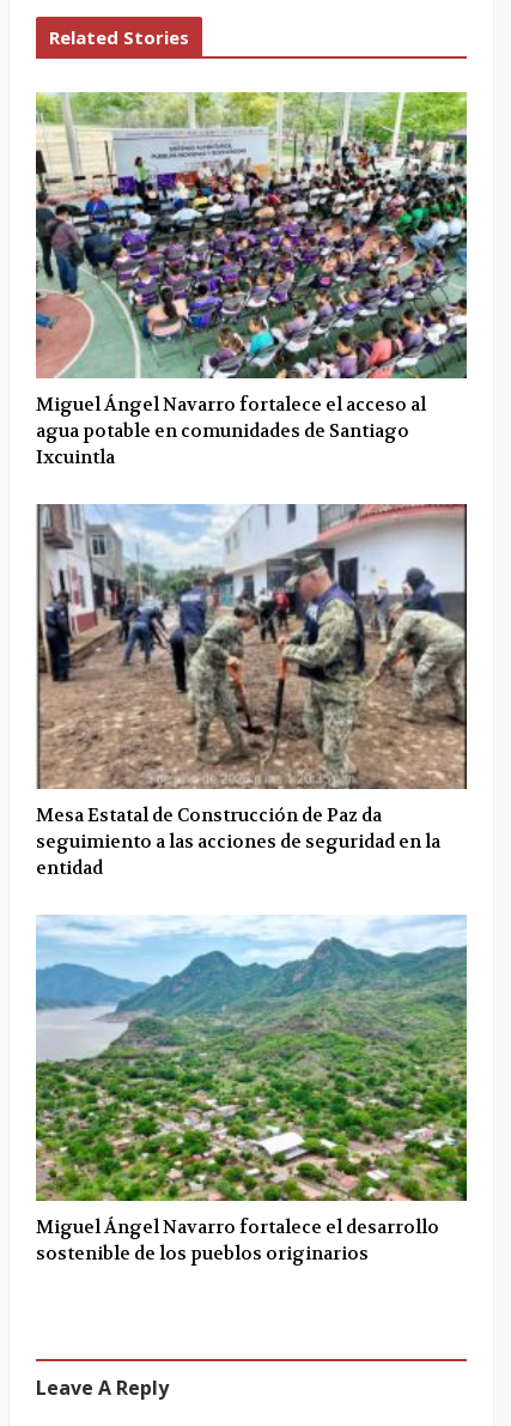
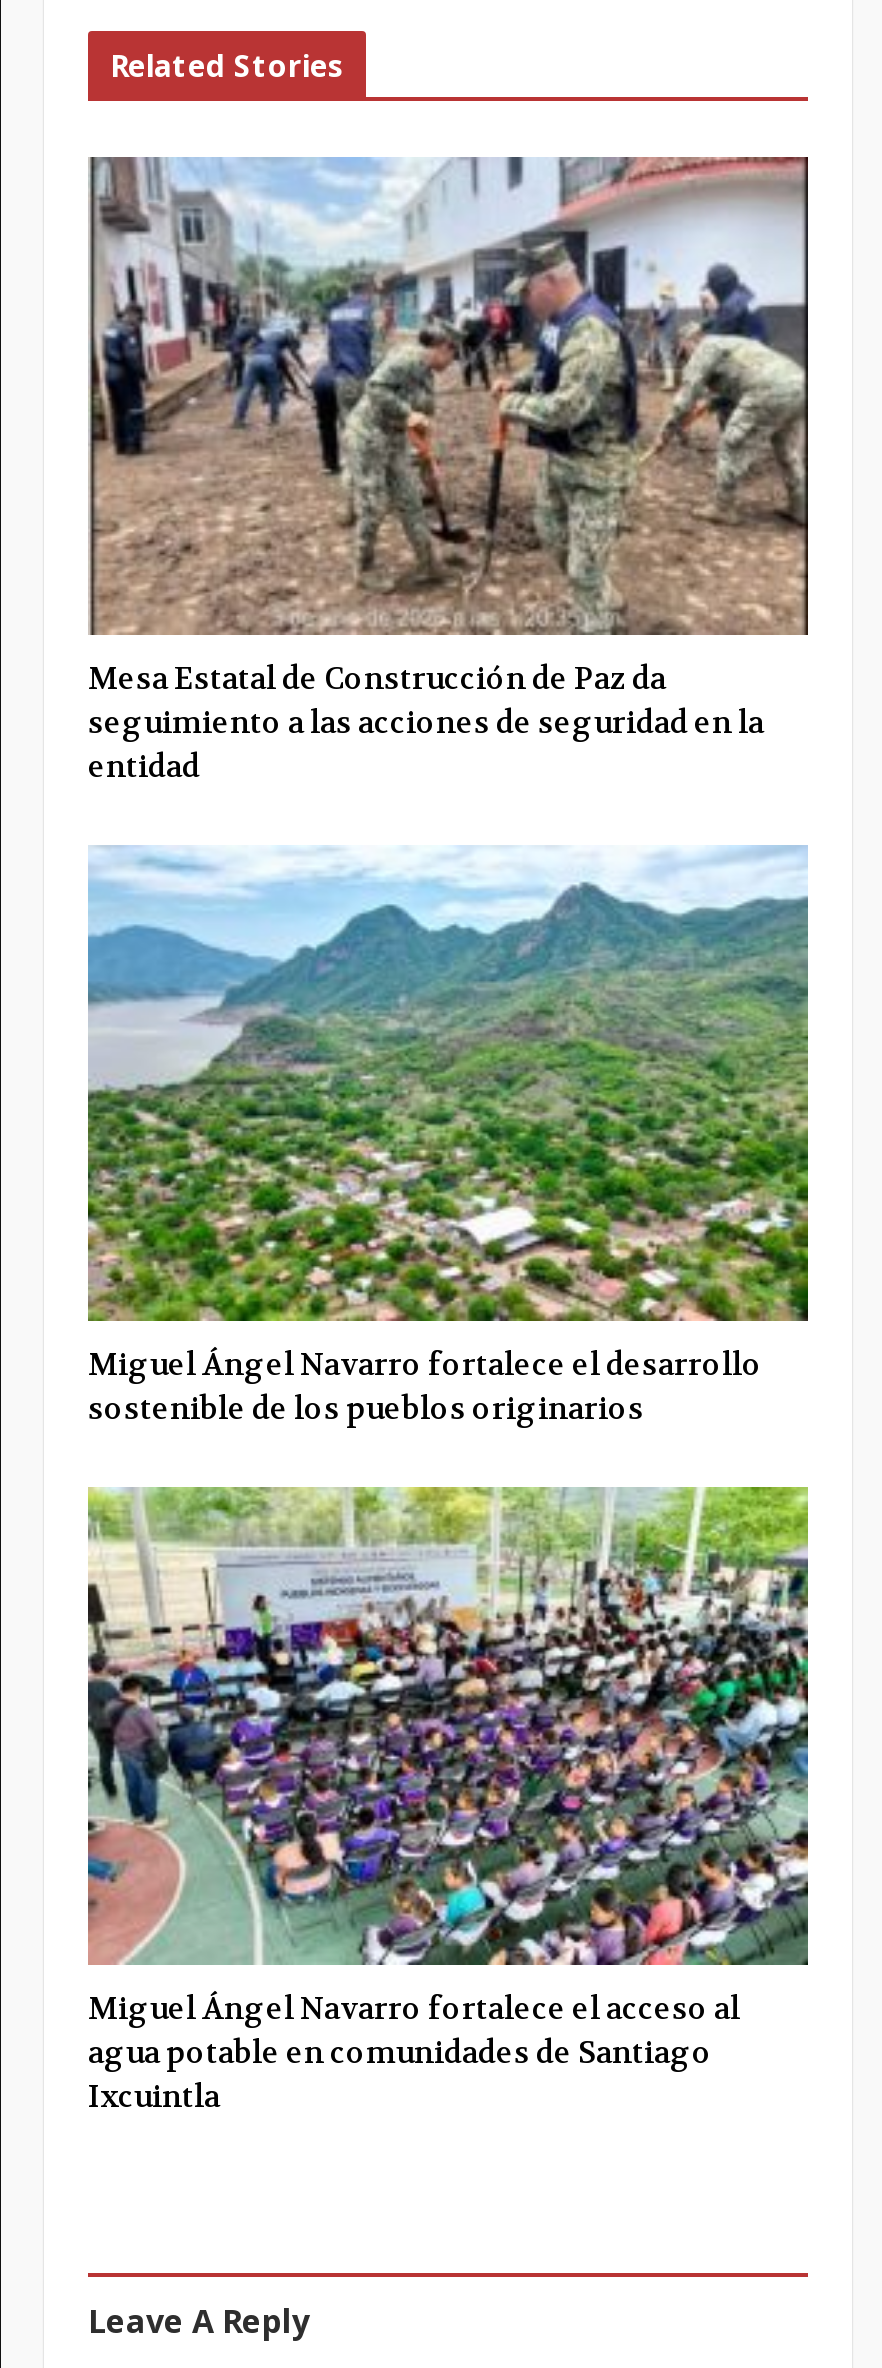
moved [35,91,468,469] -> [86,1485,810,2116]: [image] | Miguel Ángel Navarro fortalece el acceso al | agua potable en comunidades de Santiago | Ixcuintla
moved [35,502,468,1265] -> [86,153,810,1429]: [image] | Mesa Estatal de Construcción de Paz da | seguimiento a las acciones de seguridad en la | entidad | Miguel Ángel Navarro fortalece el desarrollo | sostenible de los pueblos originarios

